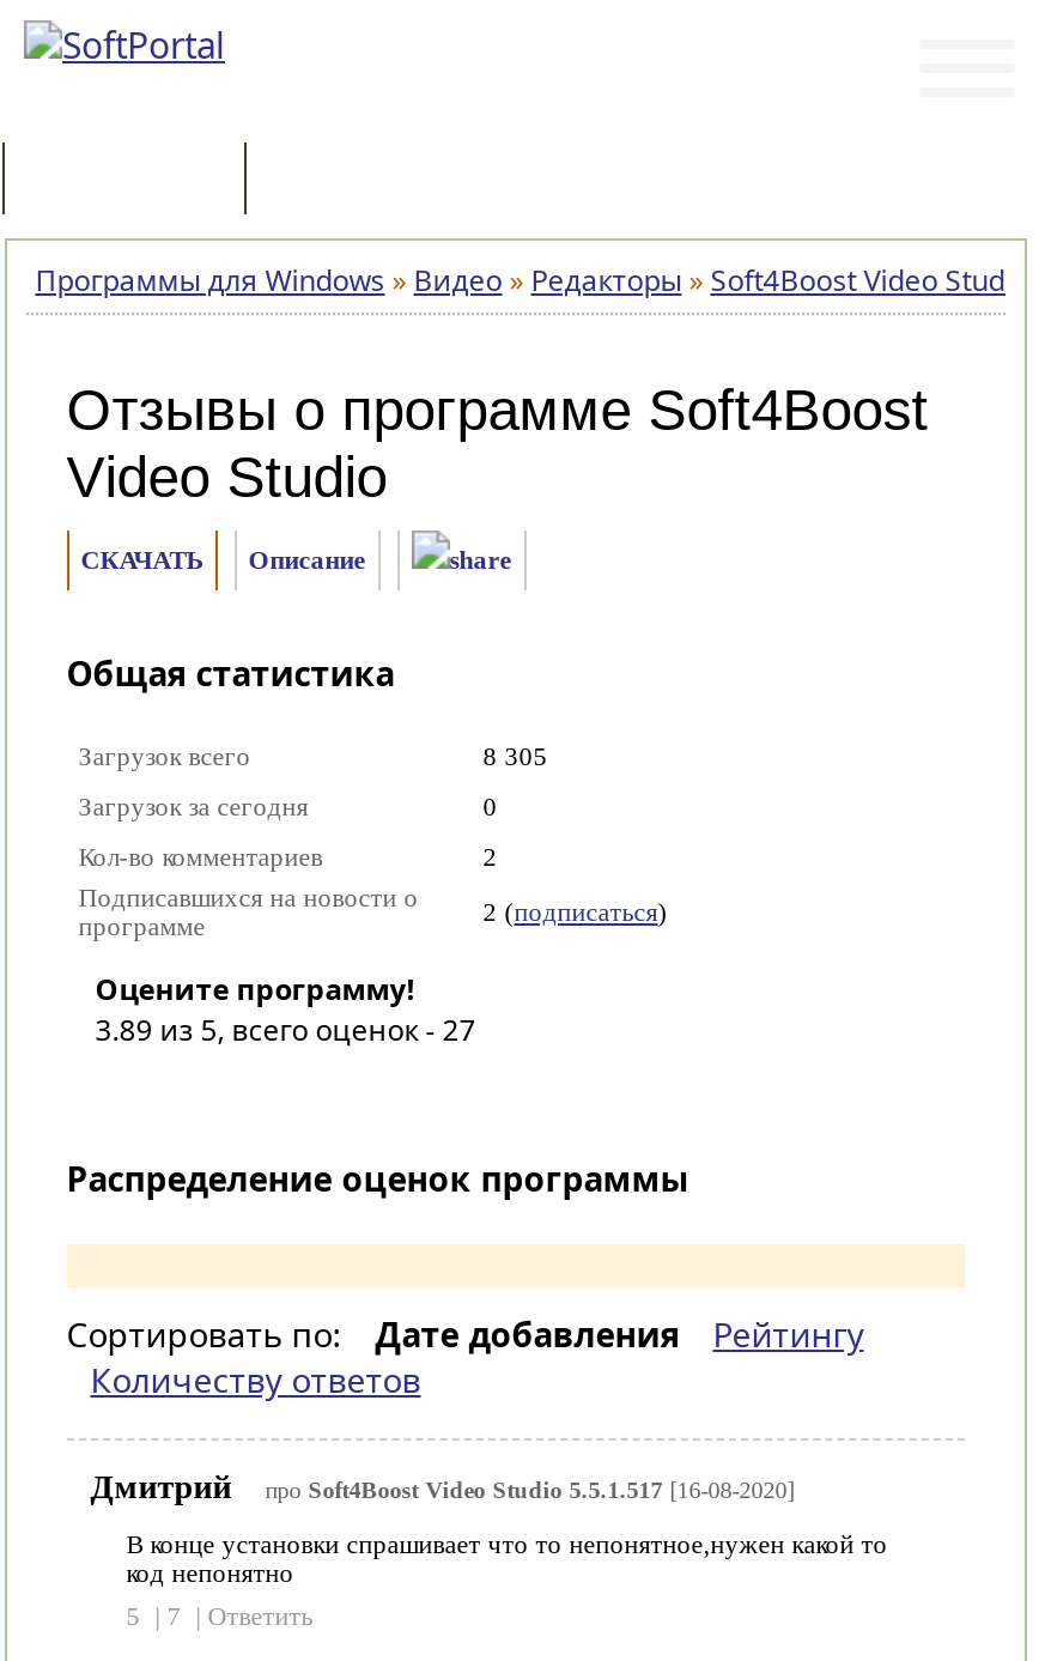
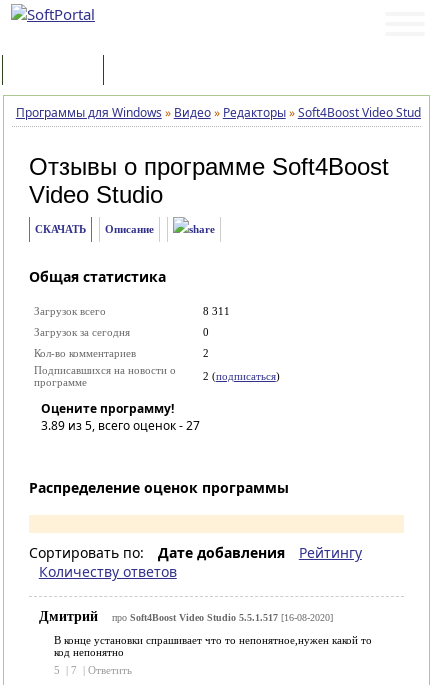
[483,741,548,770] 8 305 -> [203,305,230,317] 8 311

